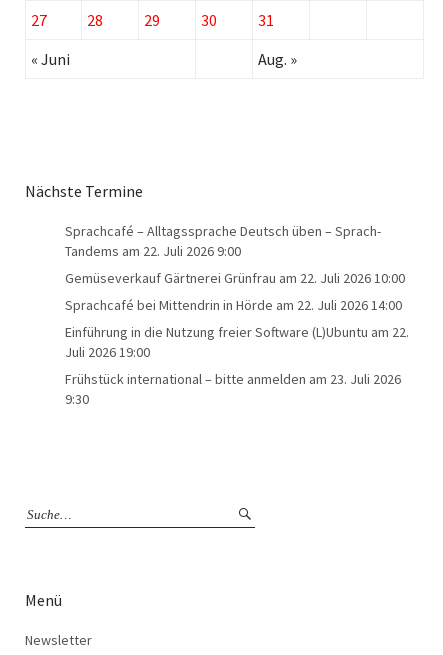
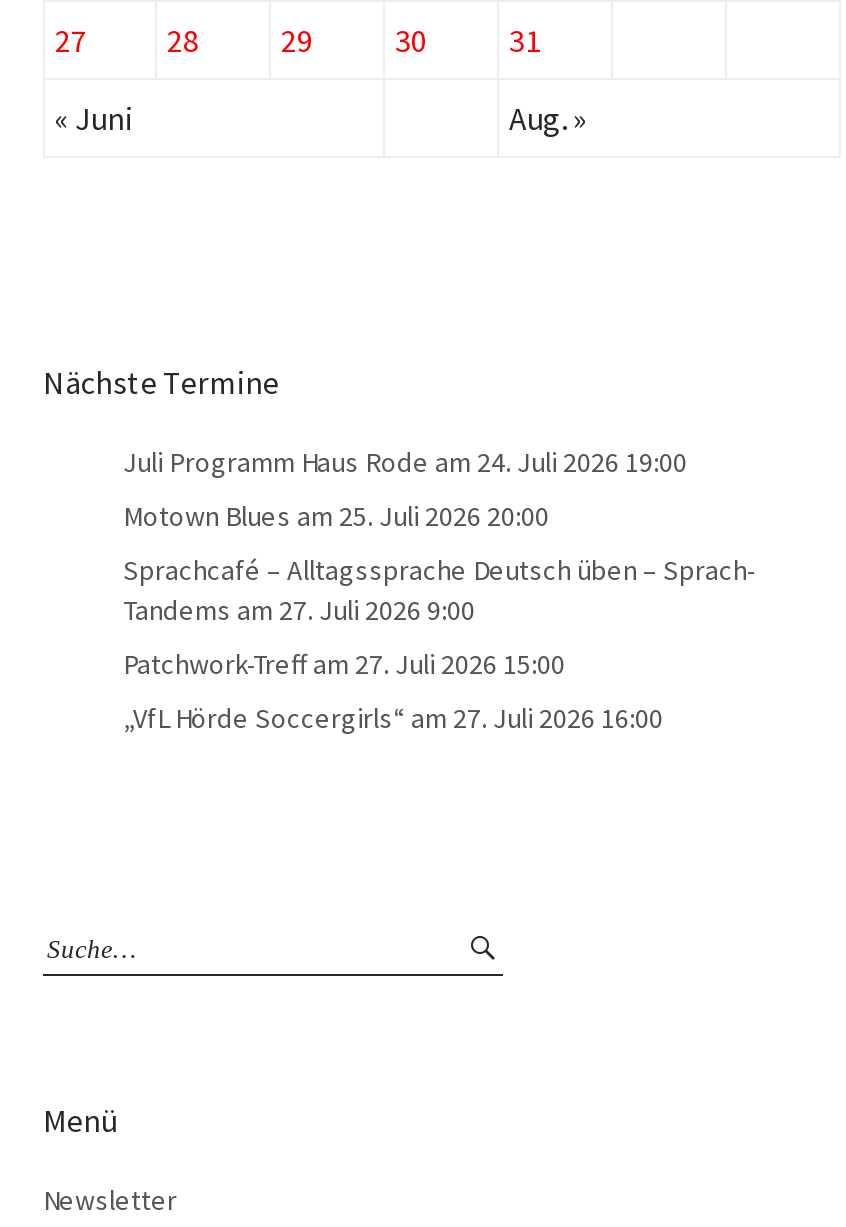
none -> [123,444,687,534] Juli Programm Haus Rode am 24. Juli 2026 19:00 | Motown Blues am 25. Juli 2026 20:00
moved [65,222,381,240] -> [123,552,755,588]: Sprachcafé – Alltagssprache Deutsch üben – Sprach-
[65,242,409,408] Tandems am 22. Juli 2026 9:00 | Gemüseverkauf Gärtnerei Grünfrau am 22. Juli 2026 10:00 | Sprachcafé bei Mittendrin in Hörde am 22. Juli 2026 14:00 | Einführung in die Nutzung freier Software (L)Ubuntu am 22. | Juli 2026 19:00 | Frühstück international – bitte anmelden am 23. Juli 2026 | 9:30 -> [123,592,663,736] Tandems am 27. Juli 2026 9:00 | Patchwork-Treffam 27. Juli 2026 15:00 | „VfL Hörde Soccergirls“am 27. Juli 2026 16:00

